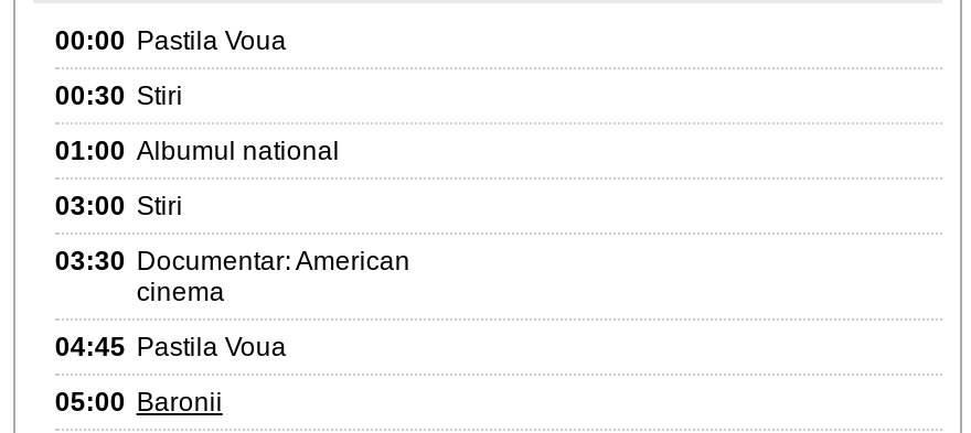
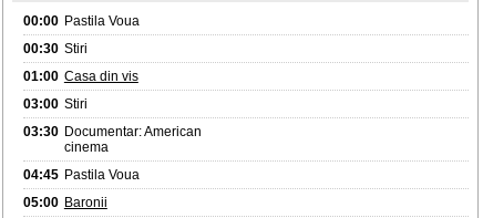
[55,136,339,166] 01:00 Albumul national -> [23,69,138,84] 01:00 Casa din vis

